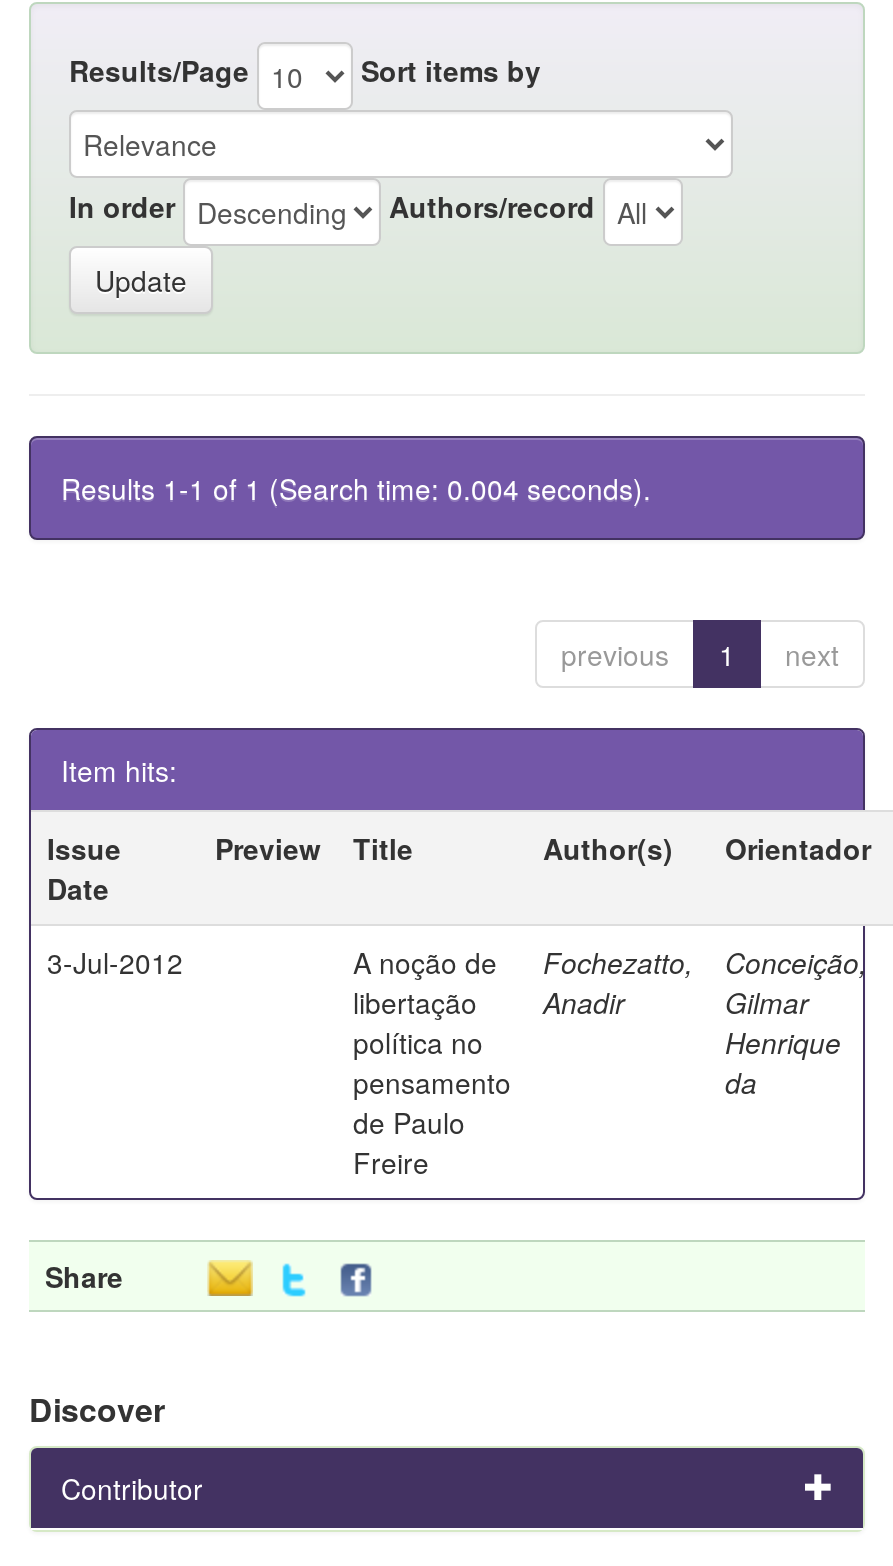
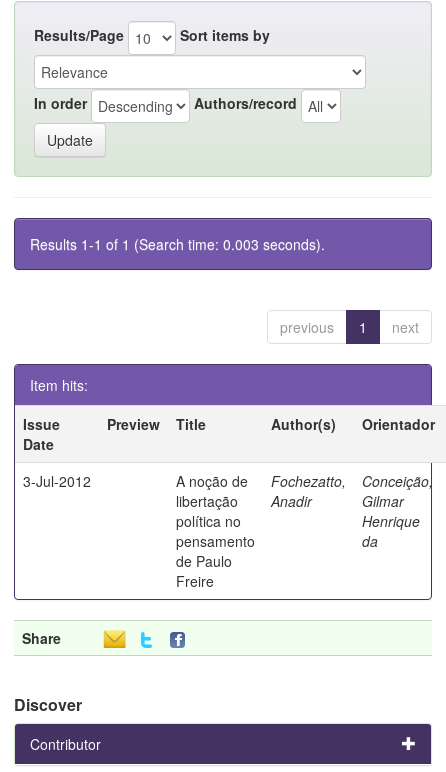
[61,467,651,507] Results 1-1 of 1 (Search time: 0.004 seconds). -> [30,234,325,254] Results 1-1 of 1 (Search time: 0.003 seconds).

